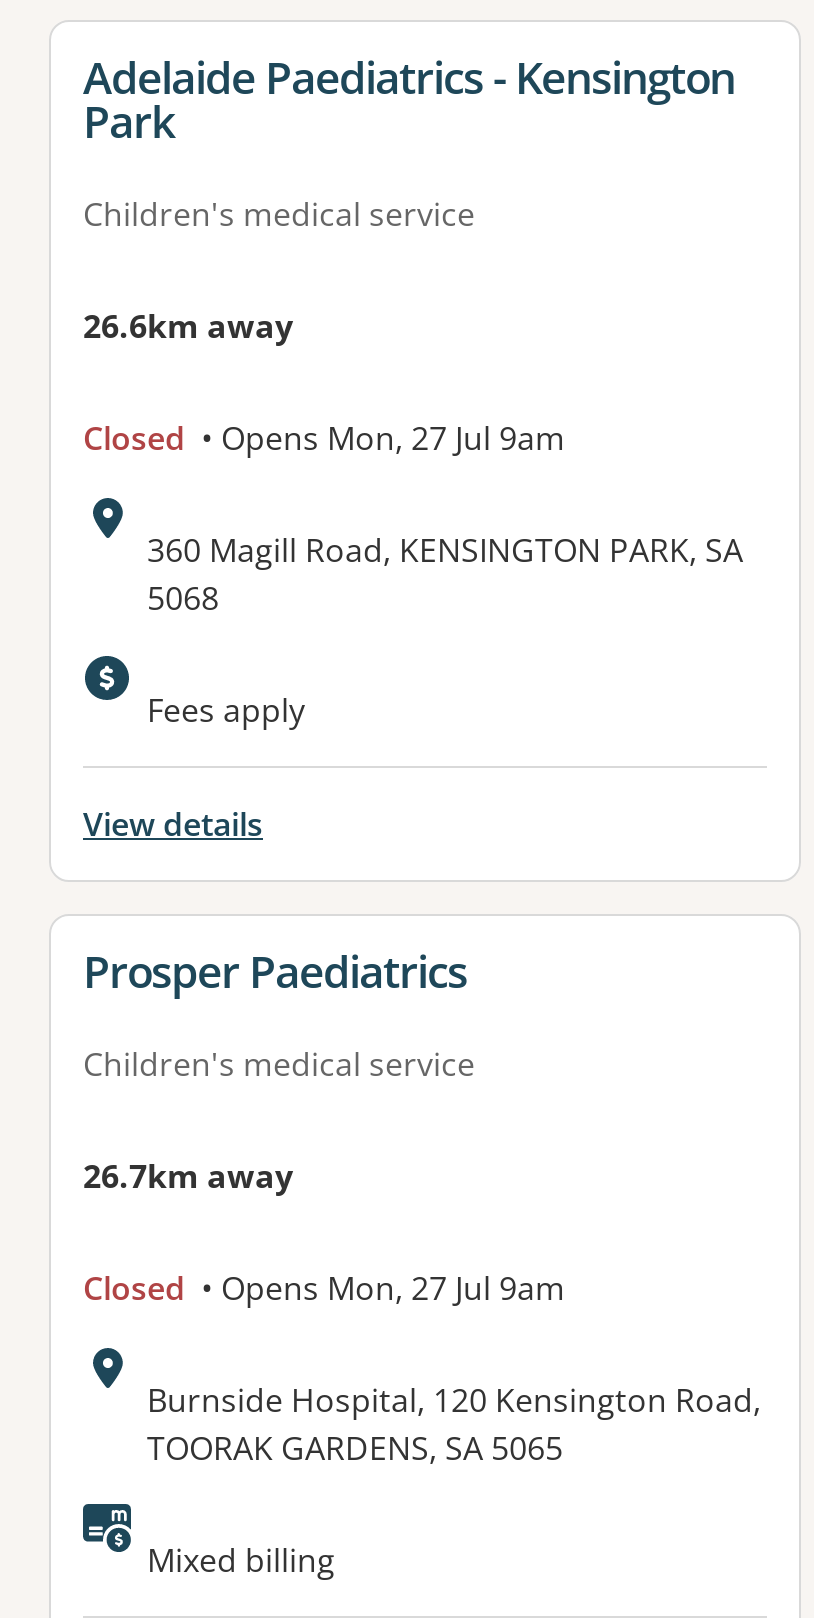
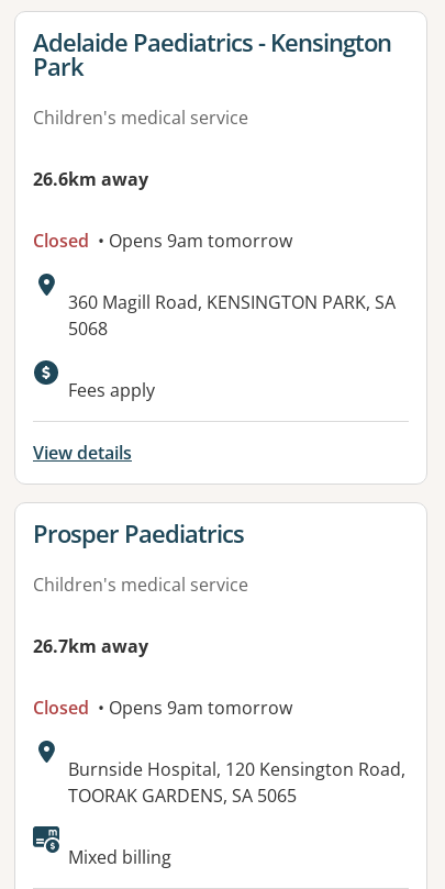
[83,417,565,461] Closed • Opens Mon, 27 Jul 9am -> [33,229,292,253] Closed • Opens 9am tomorrow
[83,1267,565,1311] Closed • Opens Mon, 27 Jul 9am -> [33,696,292,720] Closed • Opens 9am tomorrow

